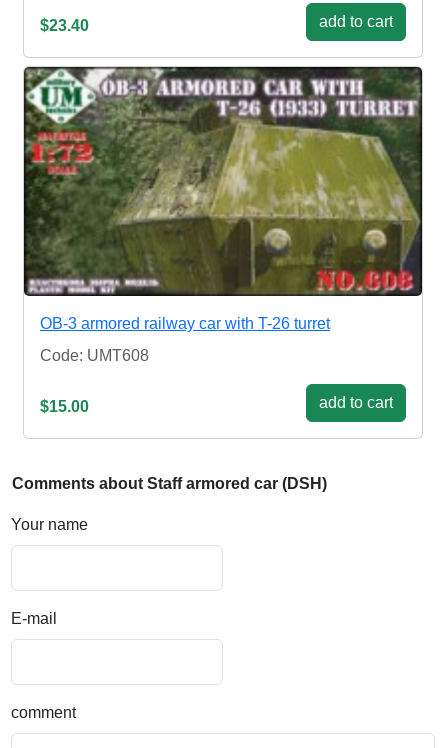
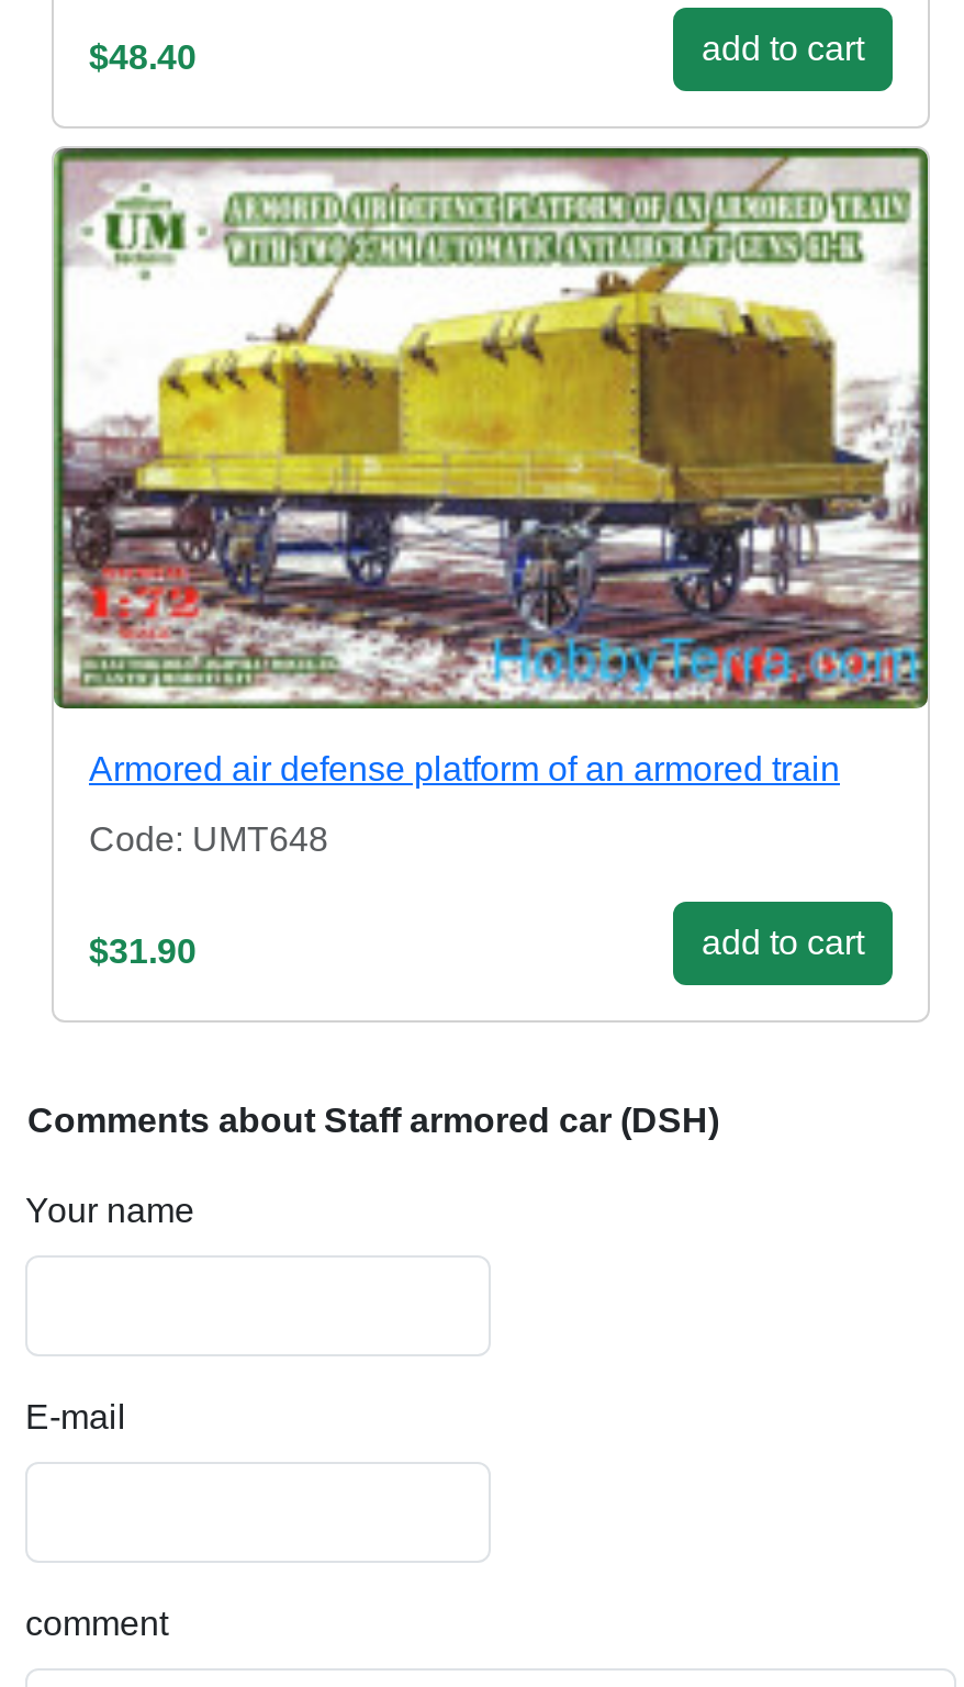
[40,17,89,34] $23.40 -> [89,39,197,76] $48.40
[23,66,422,331] [image] | OB-3 armored railway car with T-26 turret -> [52,145,928,787] [image] | Armored air defense platform of an armored train
[40,346,149,363] Code: UMT608 -> [89,820,328,858] Code: UMT648
[40,397,89,414] $15.00 -> [89,932,197,970] $31.90

